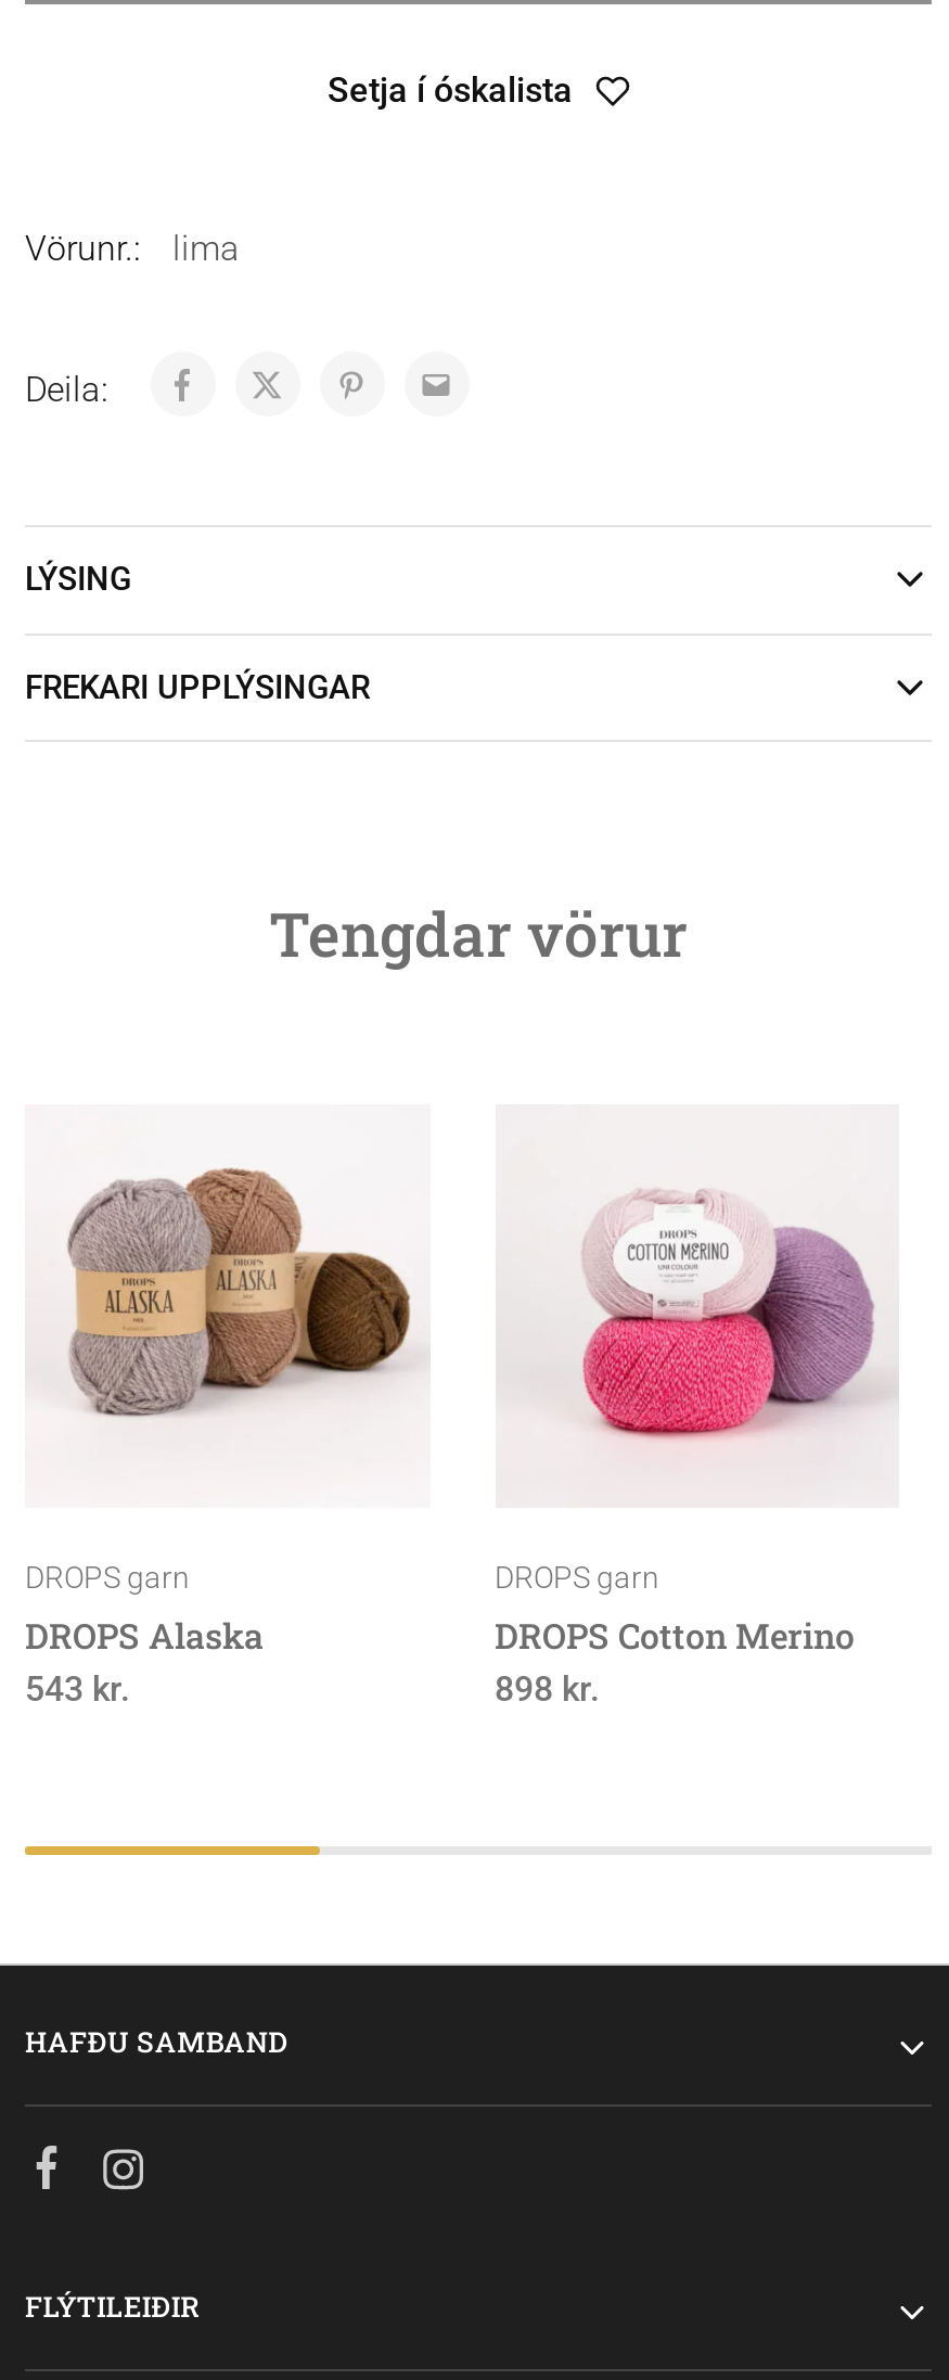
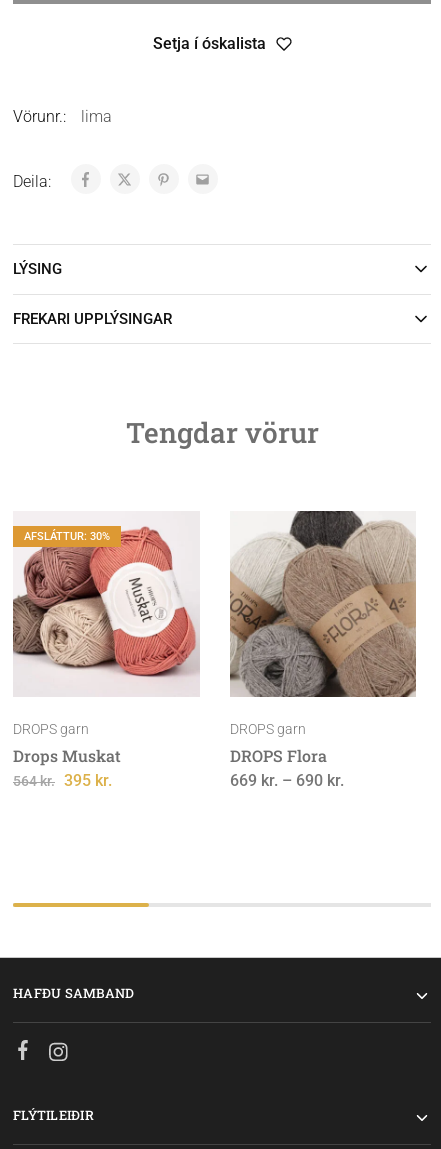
none -> [24,530,110,543] AFSLÁTTUR: 30%
[496,1104,899,1508] [image] -> [229,510,417,698] [image]
[25,1139,428,1469] [image] -> [12,526,200,681] [image]
[25,1613,264,1710] DROPS Alaska | 543 kr. -> [13,745,121,790] Drops Muskat | 564kr. 395 kr.
[495,1613,855,1710] DROPS Cotton Merino | 898 kr. -> [229,745,343,790] DROPS Flora | 669 kr. – 690 kr.

